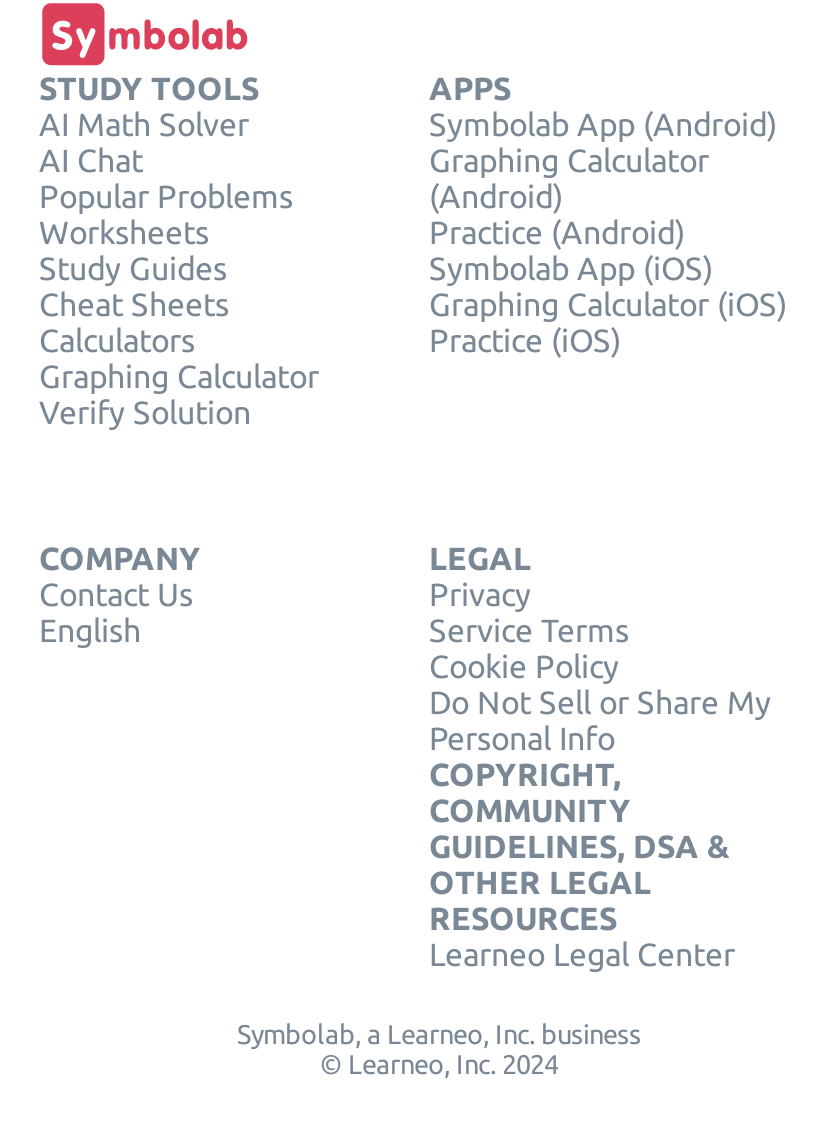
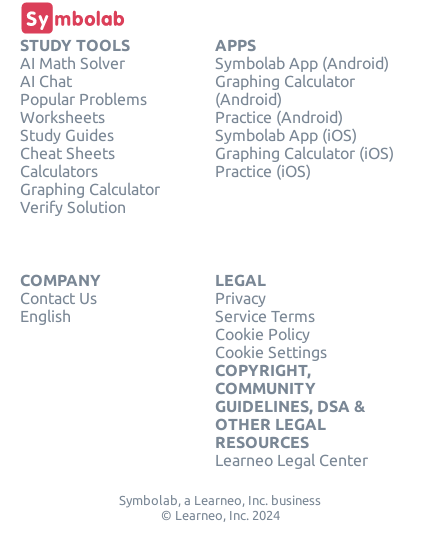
[429,685,771,757] Do Not Sell or Share My | Personal Info -> [215,343,327,361] Cookie Settings

